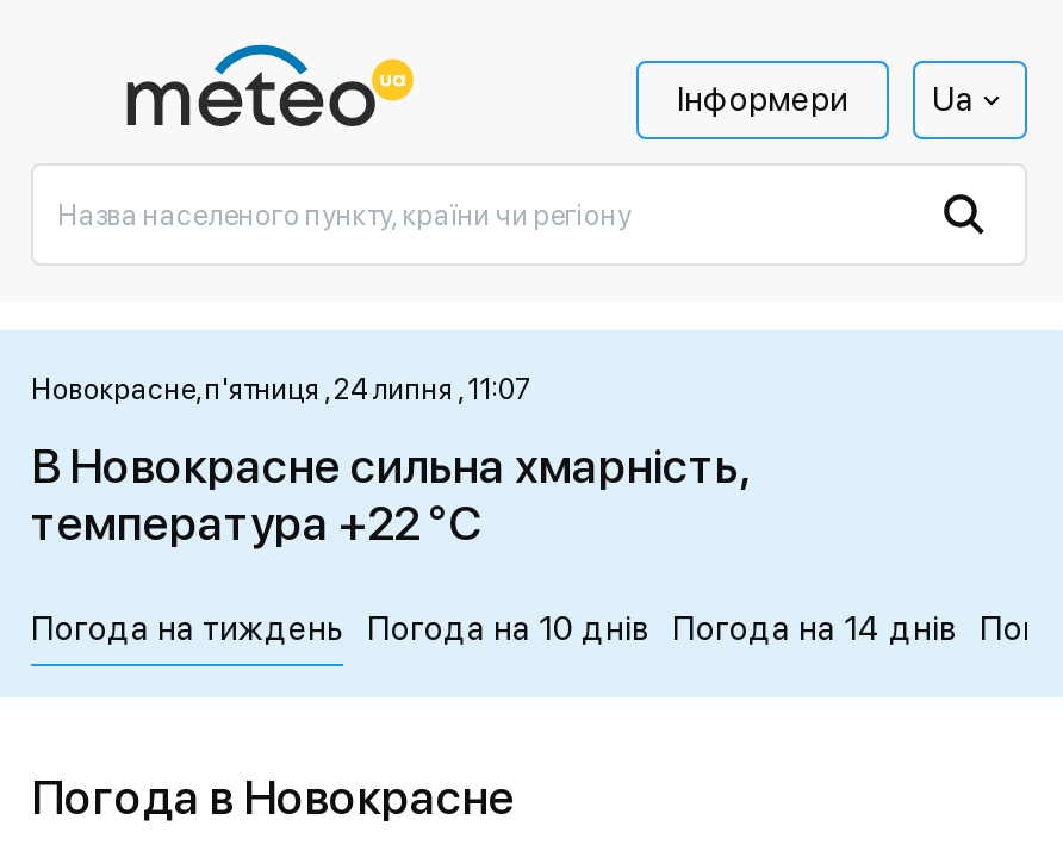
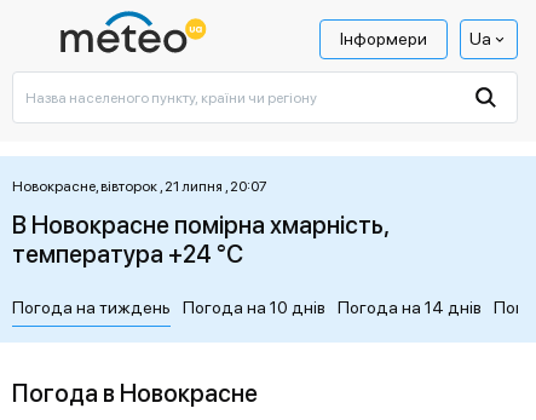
[31,373,531,406] Новокрасне, п'ятниця , 24 липня , 11:07 -> [12,178,267,195] Новокрасне, вівторок , 21 липня , 20:07
[31,437,748,495] В Новокрасне сильна хмарність, -> [12,211,388,240] В Новокрасне помірна хмарність,
[31,495,481,552] температура +22 °C -> [12,240,243,269] температура +24 °C

